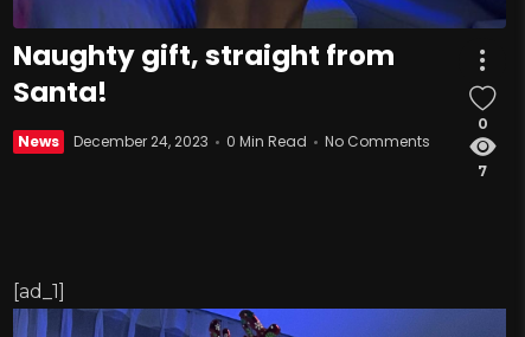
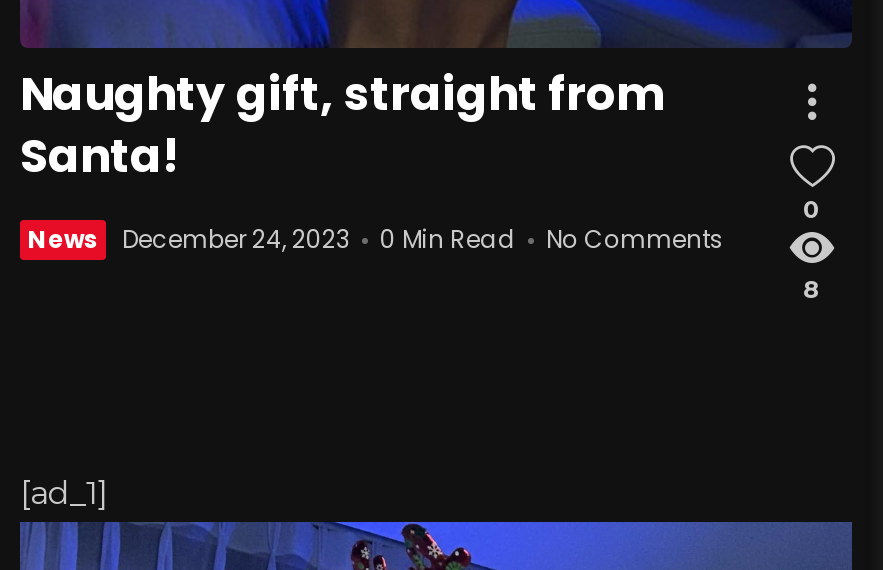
[478,162,487,179] 7 -> [803,273,821,303] 8

